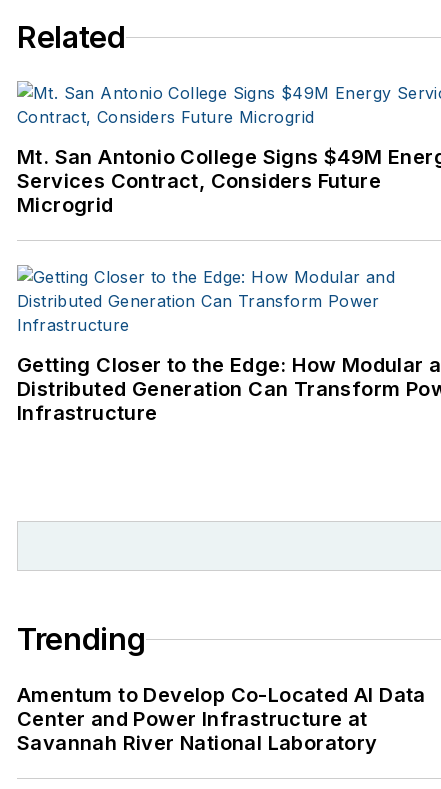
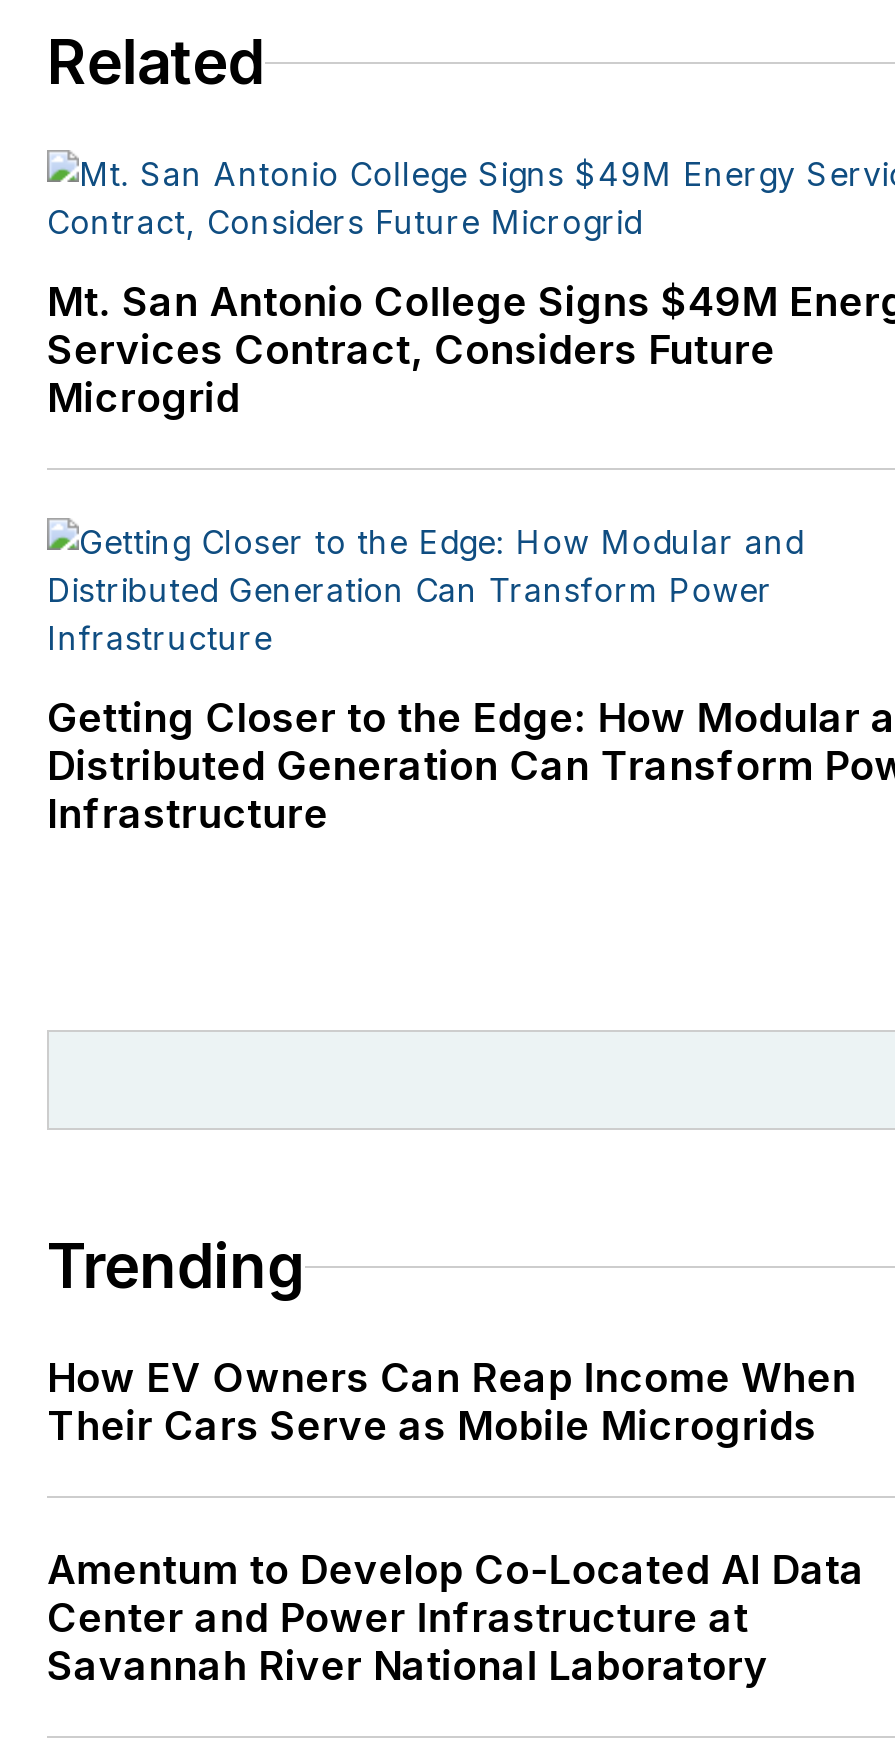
none -> [47,1354,856,1450] How EV Owners Can Reap Income When | Their Cars Serve as Mobile Microgrids

